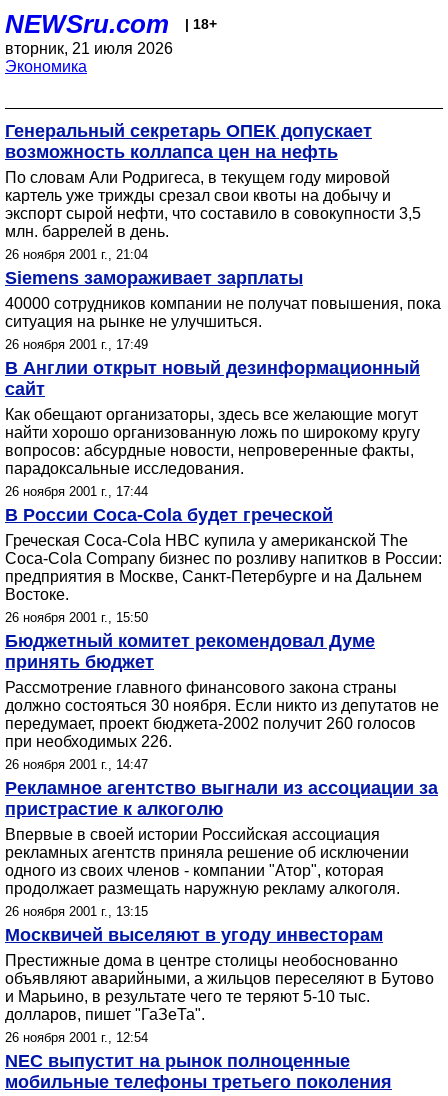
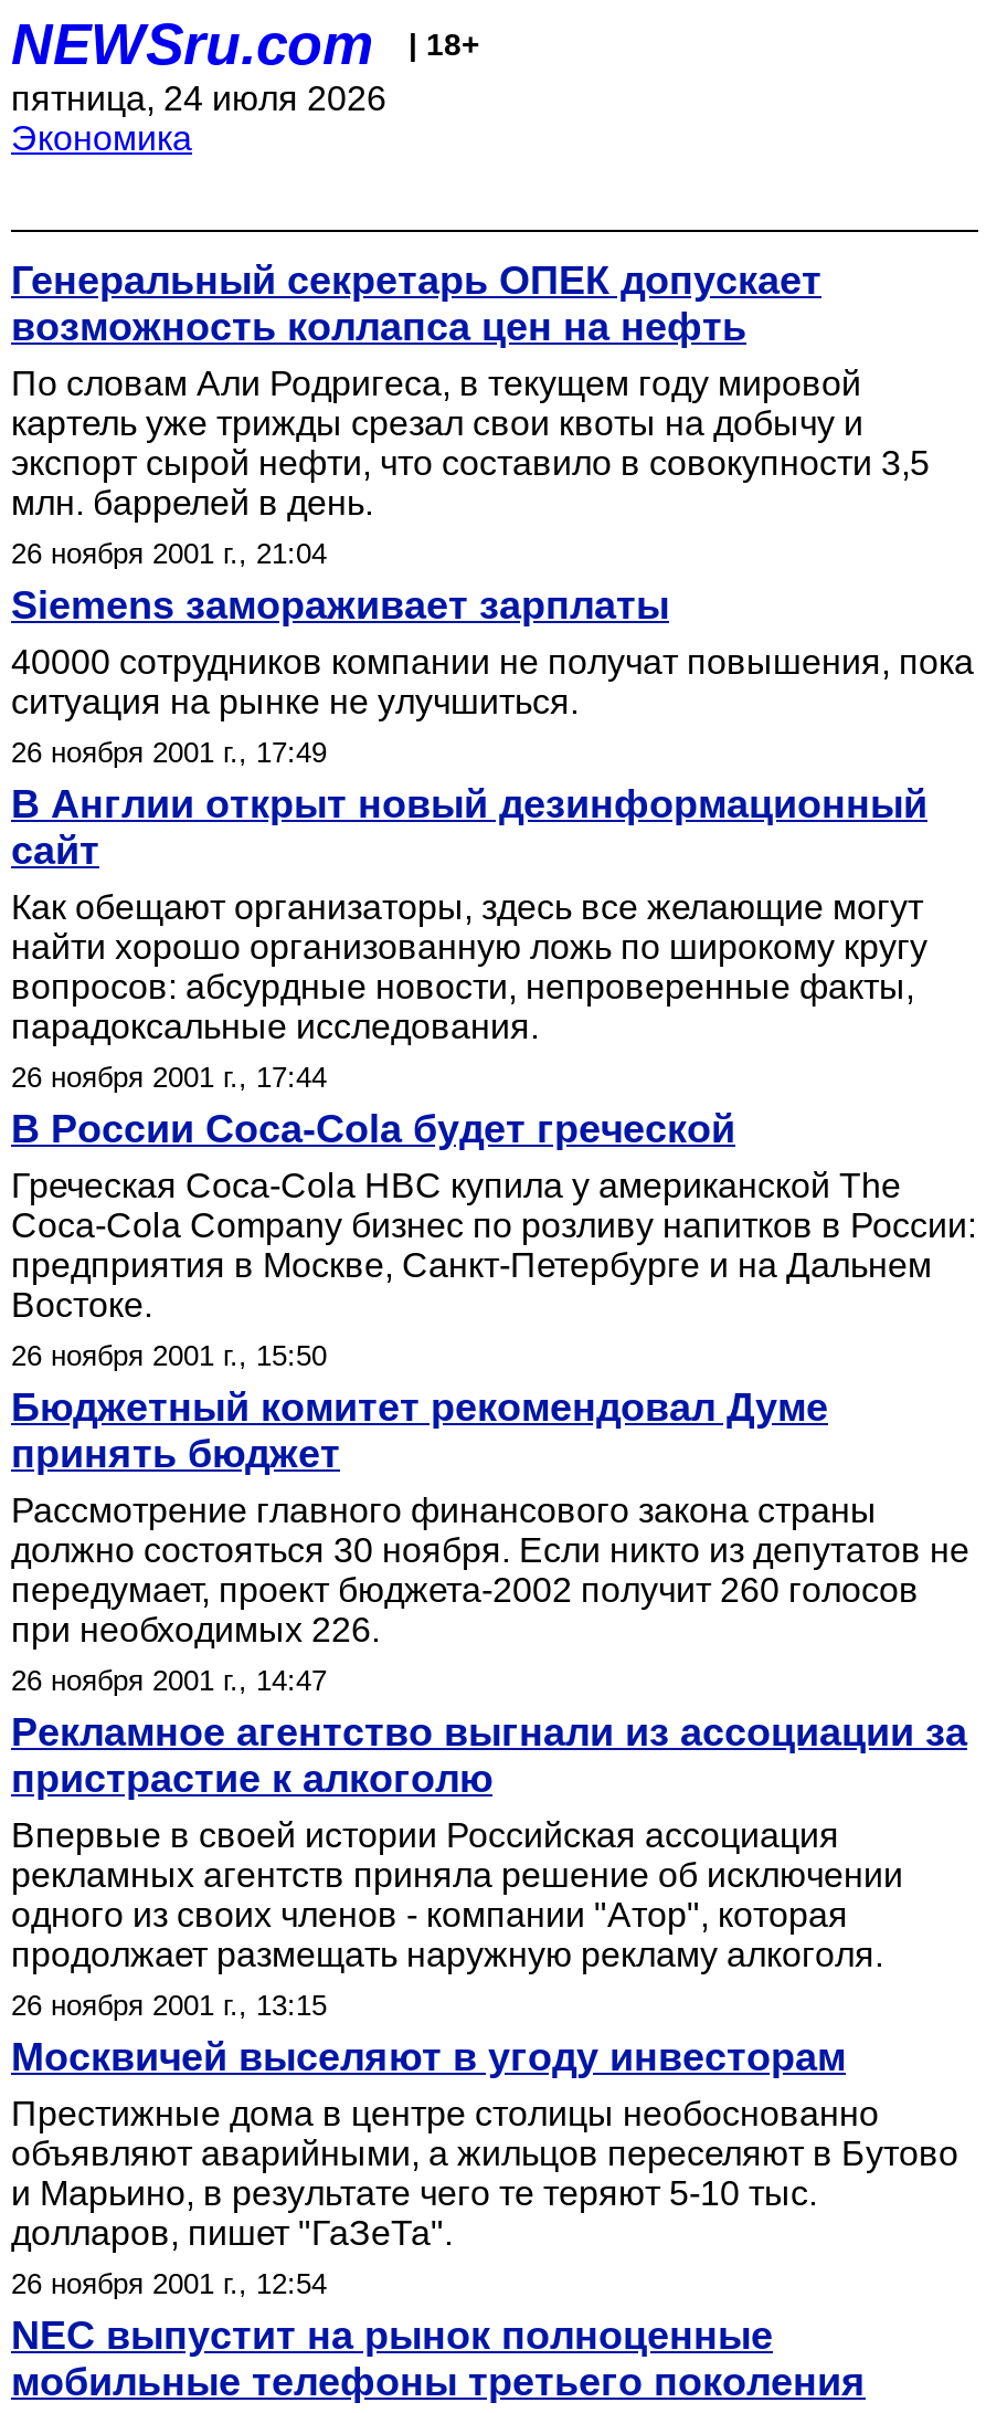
[5,40,173,57] вторник, 21 июля 2026 -> [11,80,386,117] пятница, 24 июля 2026

